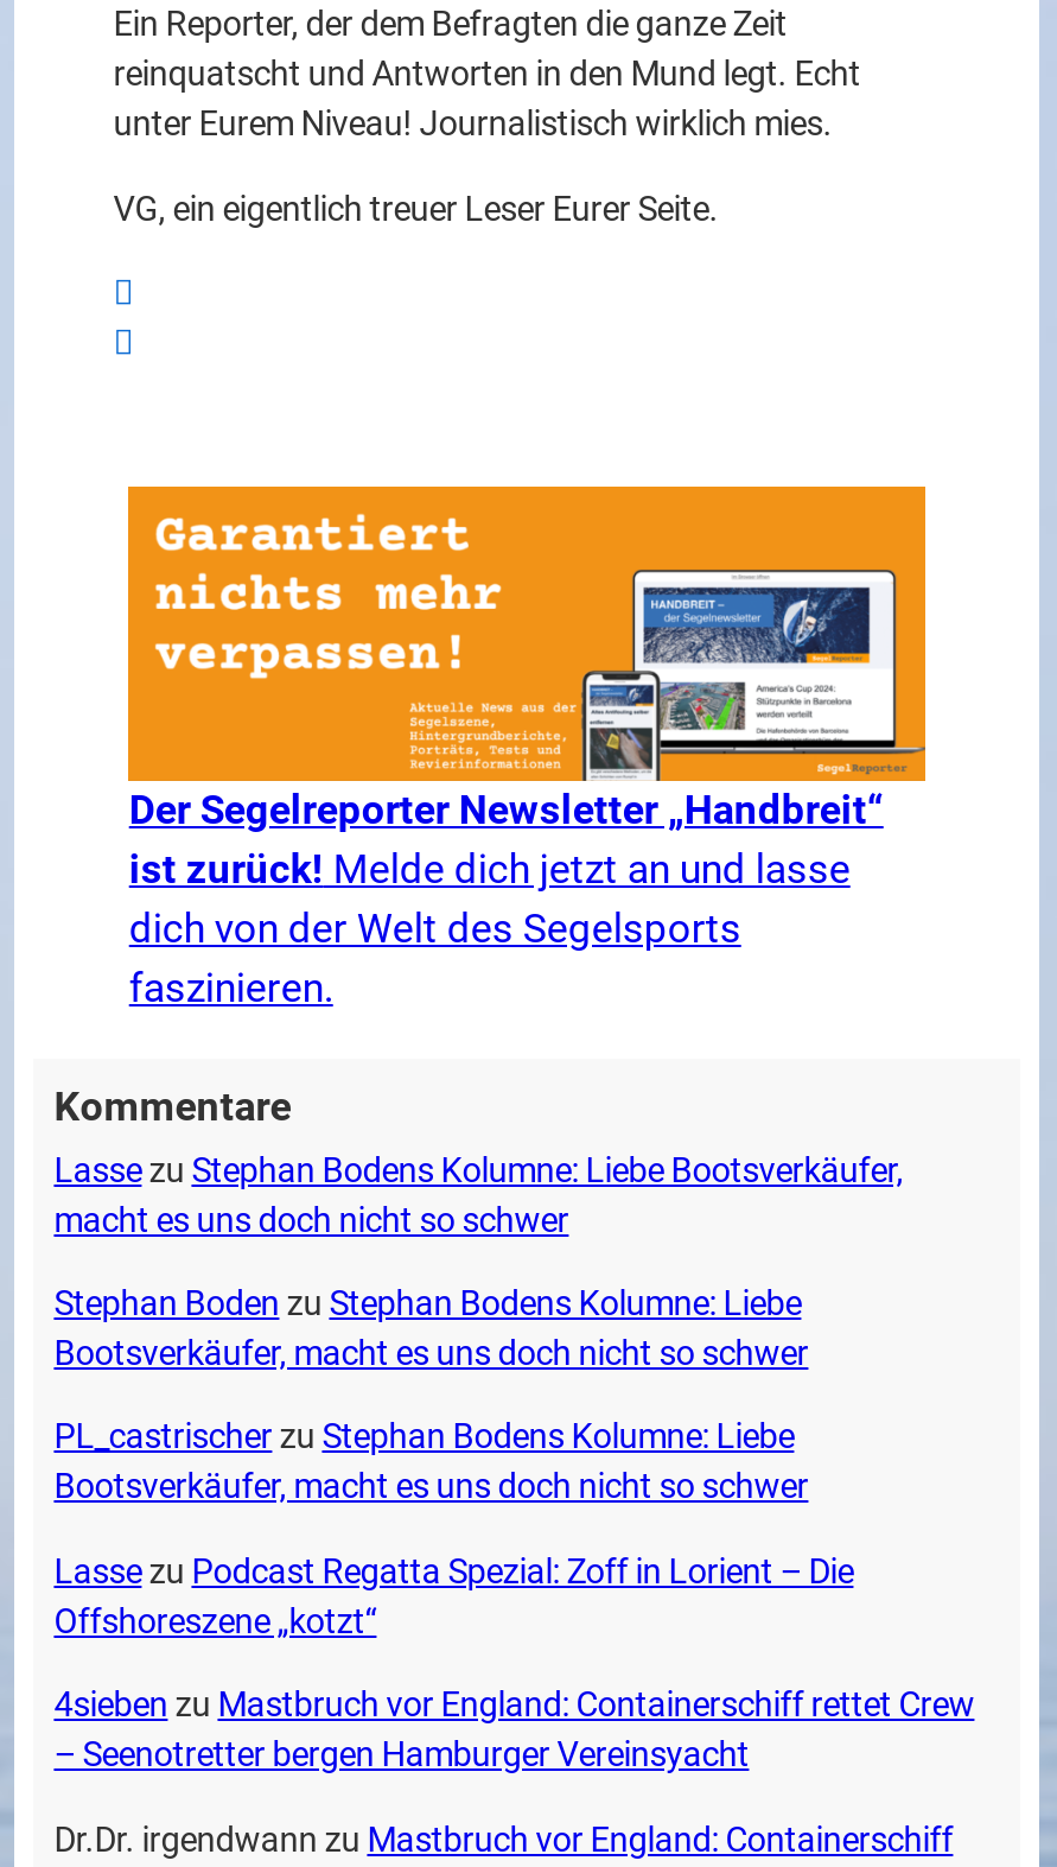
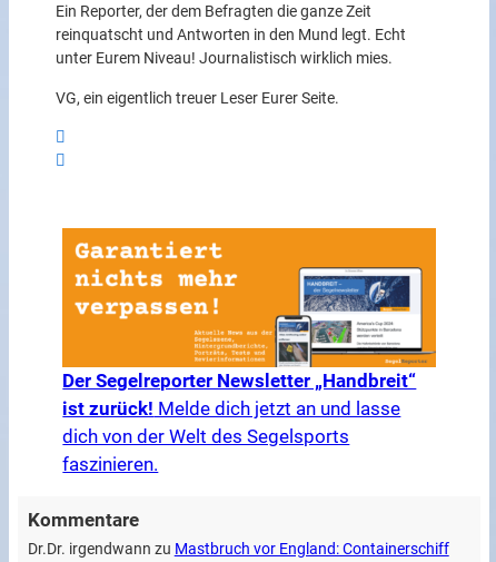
[54,1151,974,1776] Lasse zu Stephan Bodens Kolumne: Liebe Bootsverkäufer, | macht es uns doch nicht so schwer | Stephan Boden zu Stephan Bodens Kolumne: Liebe | Bootsverkäufer, macht es uns doch nicht so schwer | PL_castrischer zu Stephan Bodens Kolumne: Liebe | Bootsverkäufer, macht es uns doch nicht so schwer | Lasse zu Podcast Regatta Spezial: Zoff in Lorient – Die | Offshoreszene „kotzt“ | 4sieben zu Mastbruch vor England: Containerschiff rettet Crew | – Seenotretter bergen Hamburger Vereinsyacht -> none

